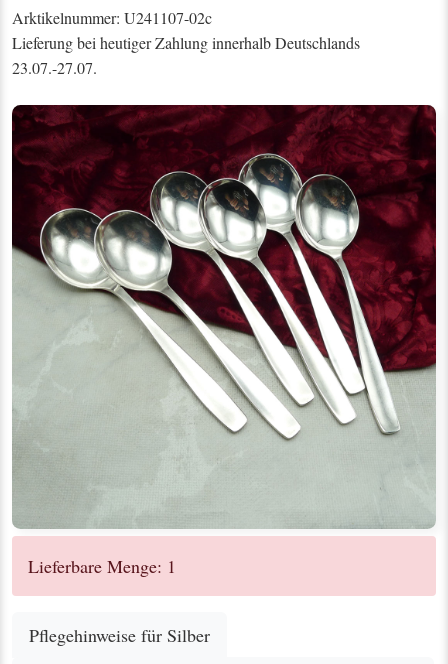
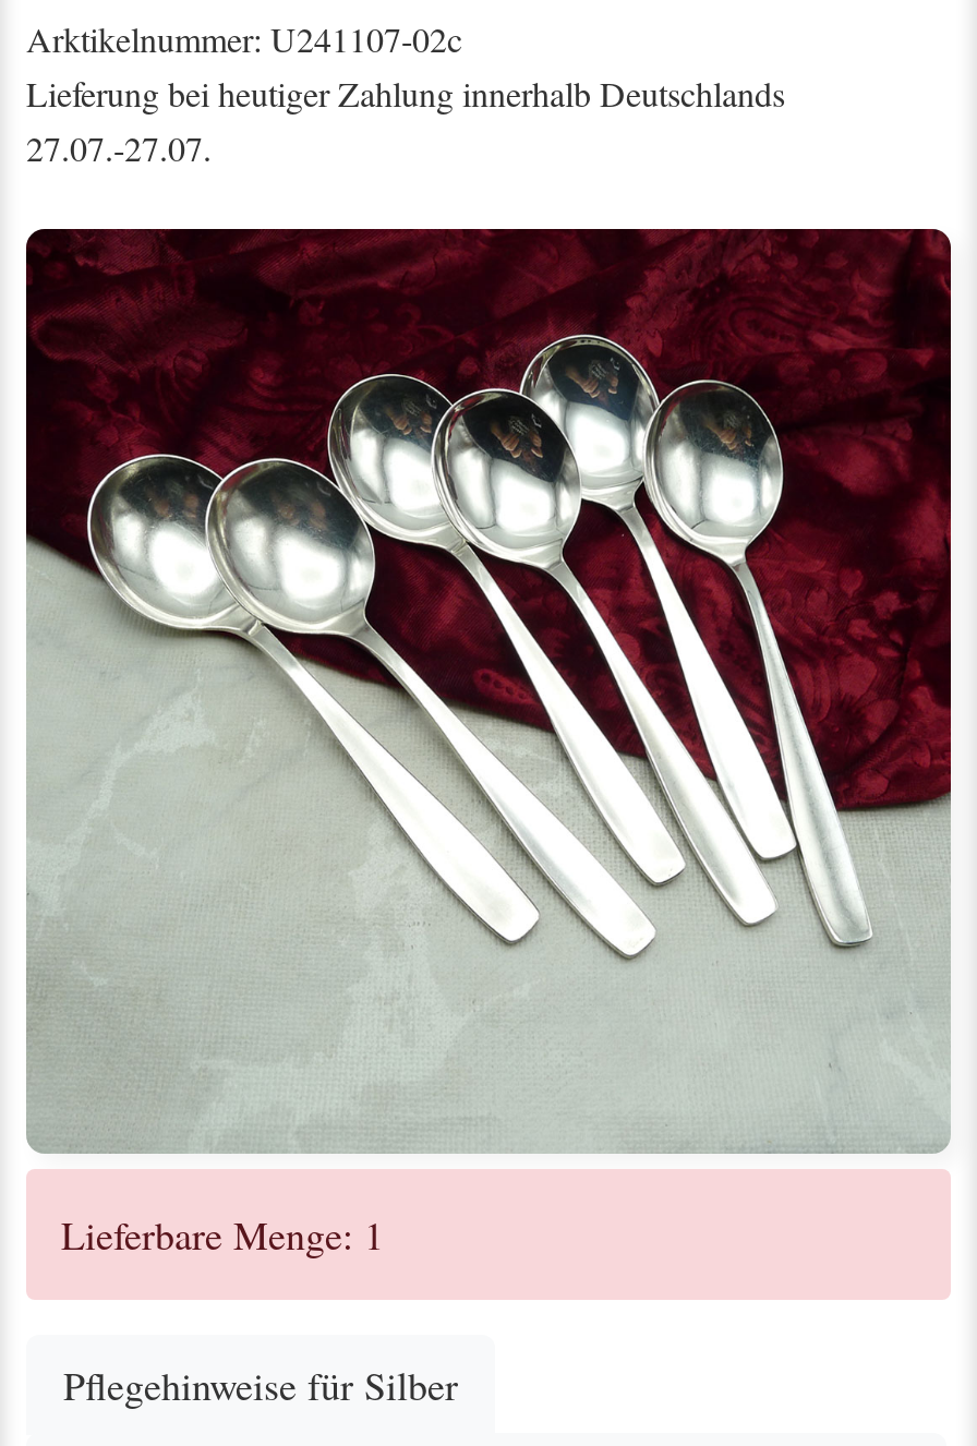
[12,57,97,78] 23.07.-27.07. -> [26,125,212,171] 27.07.-27.07.

